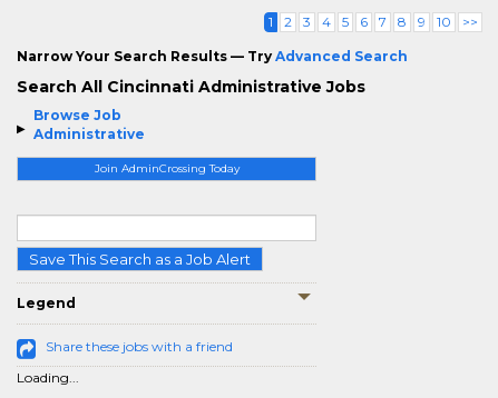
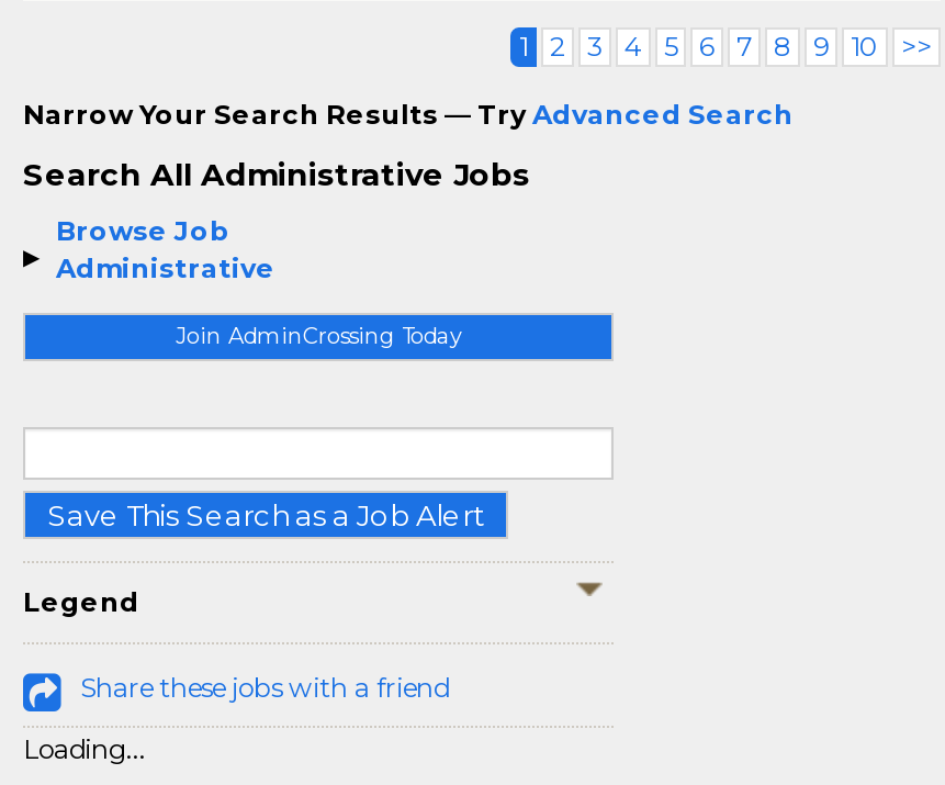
[17,77,365,97] Search All Cincinnati Administrative Jobs -> [23,154,530,193] Search All Administrative Jobs

